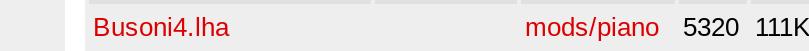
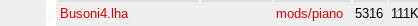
[525,12,809,42] mods/piano 5320 111K -> [276,6,418,21] mods/piano 5316 111K

